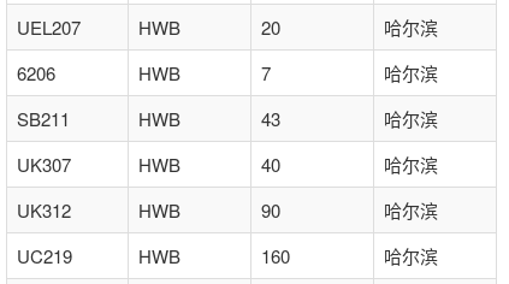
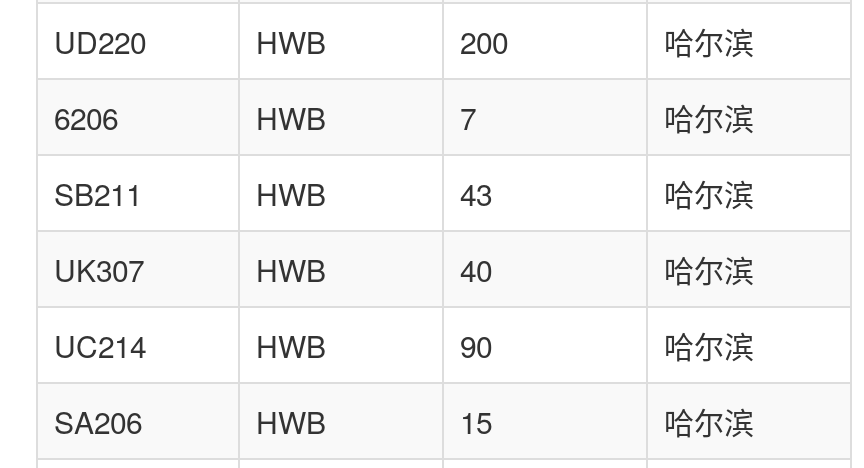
[17,14,81,40] UEL207 -> [54,20,146,62] UD220
[261,14,280,40] 20 -> [460,20,508,62] 200
[17,197,71,223] UK312 -> [54,324,146,366] UC214
[17,243,72,268] UC219 -> [54,400,142,442] SA206
[261,243,290,268] 160 -> [460,400,492,442] 15

